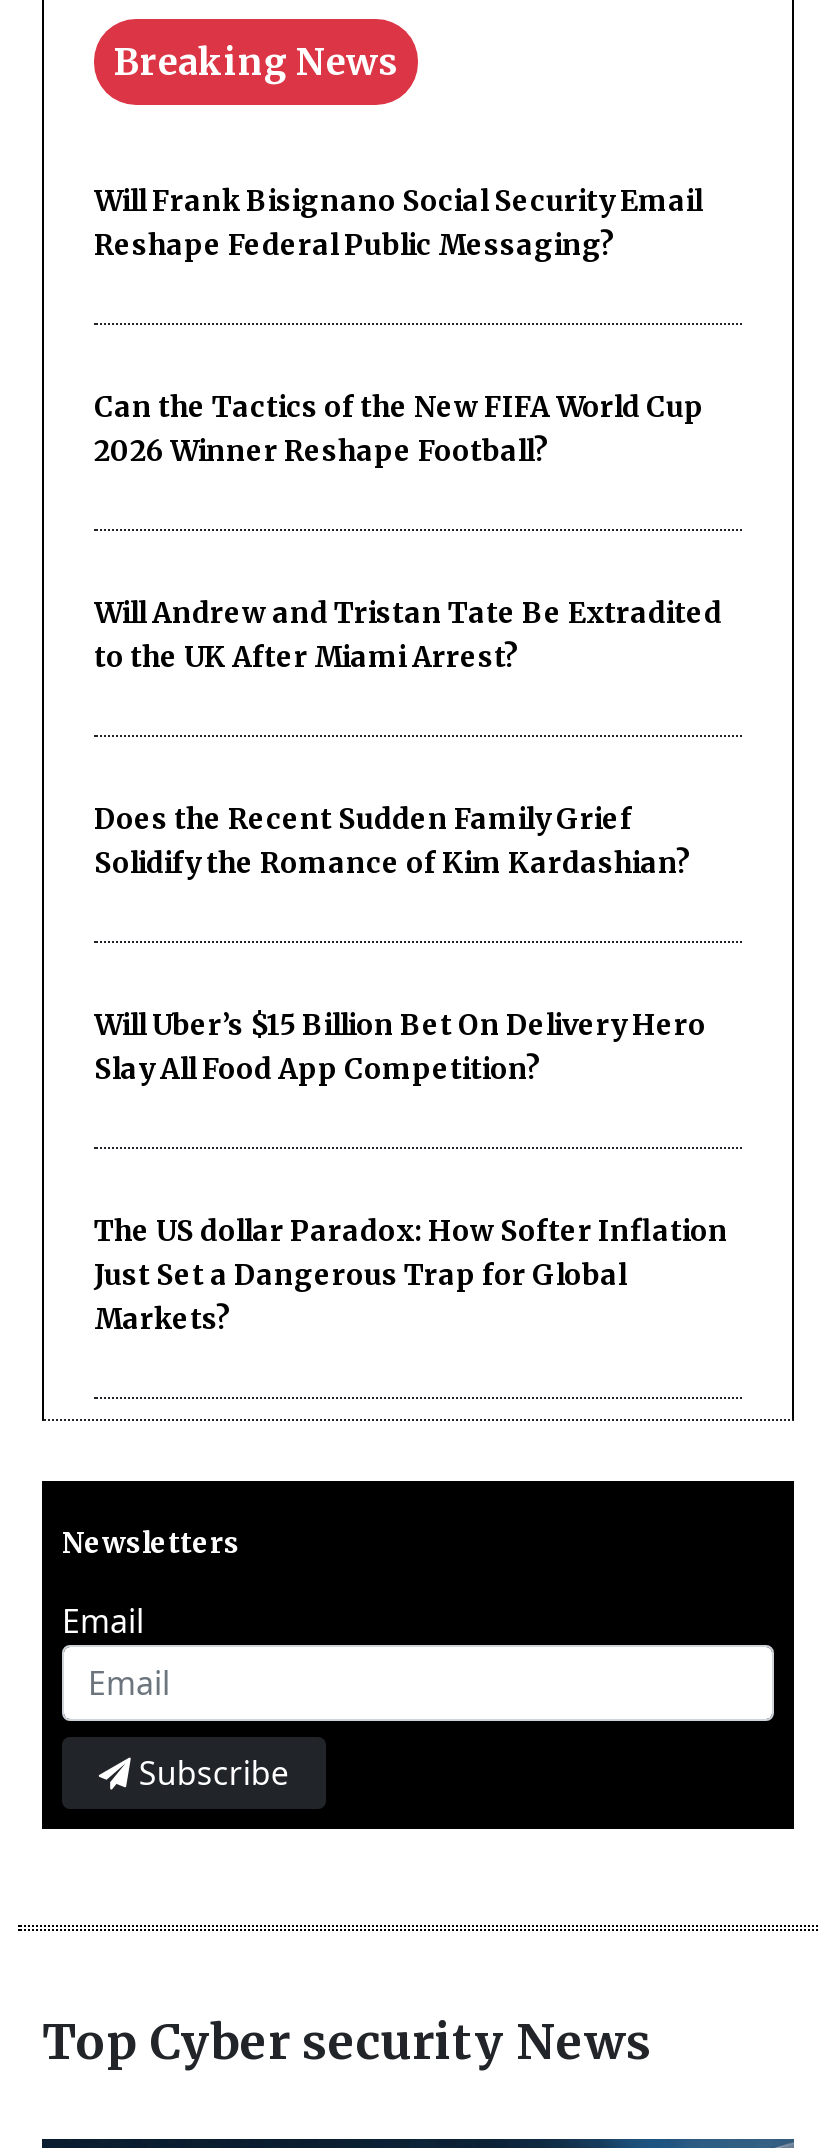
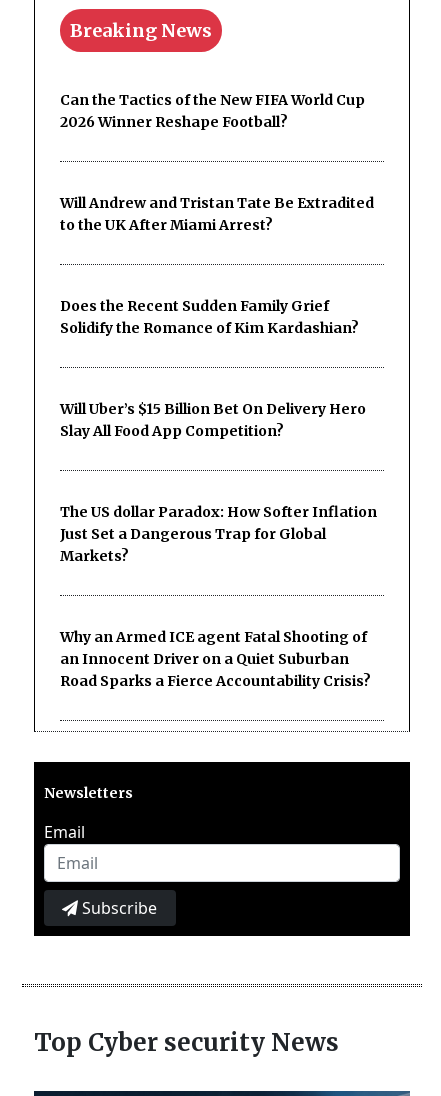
[94,182,702,262] Will Frank Bisignano Social Security Email | Reshape Federal Public Messaging? -> none
moved [94,388,728,1336] -> [60,91,377,565]: Can the Tactics of the New FIFA World Cup | 2026 Winner Reshape Football? | Will Andrew and Tristan Tate Be Extradited | ... | Just Set a Dangerous Trap for Global | Markets?
none -> [60,628,371,690] Why an Armed ICE agent Fatal Shooting of | an Innocent Driver on a Quiet Suburban | Road Sparks a Fierce Accountability Crisis?

